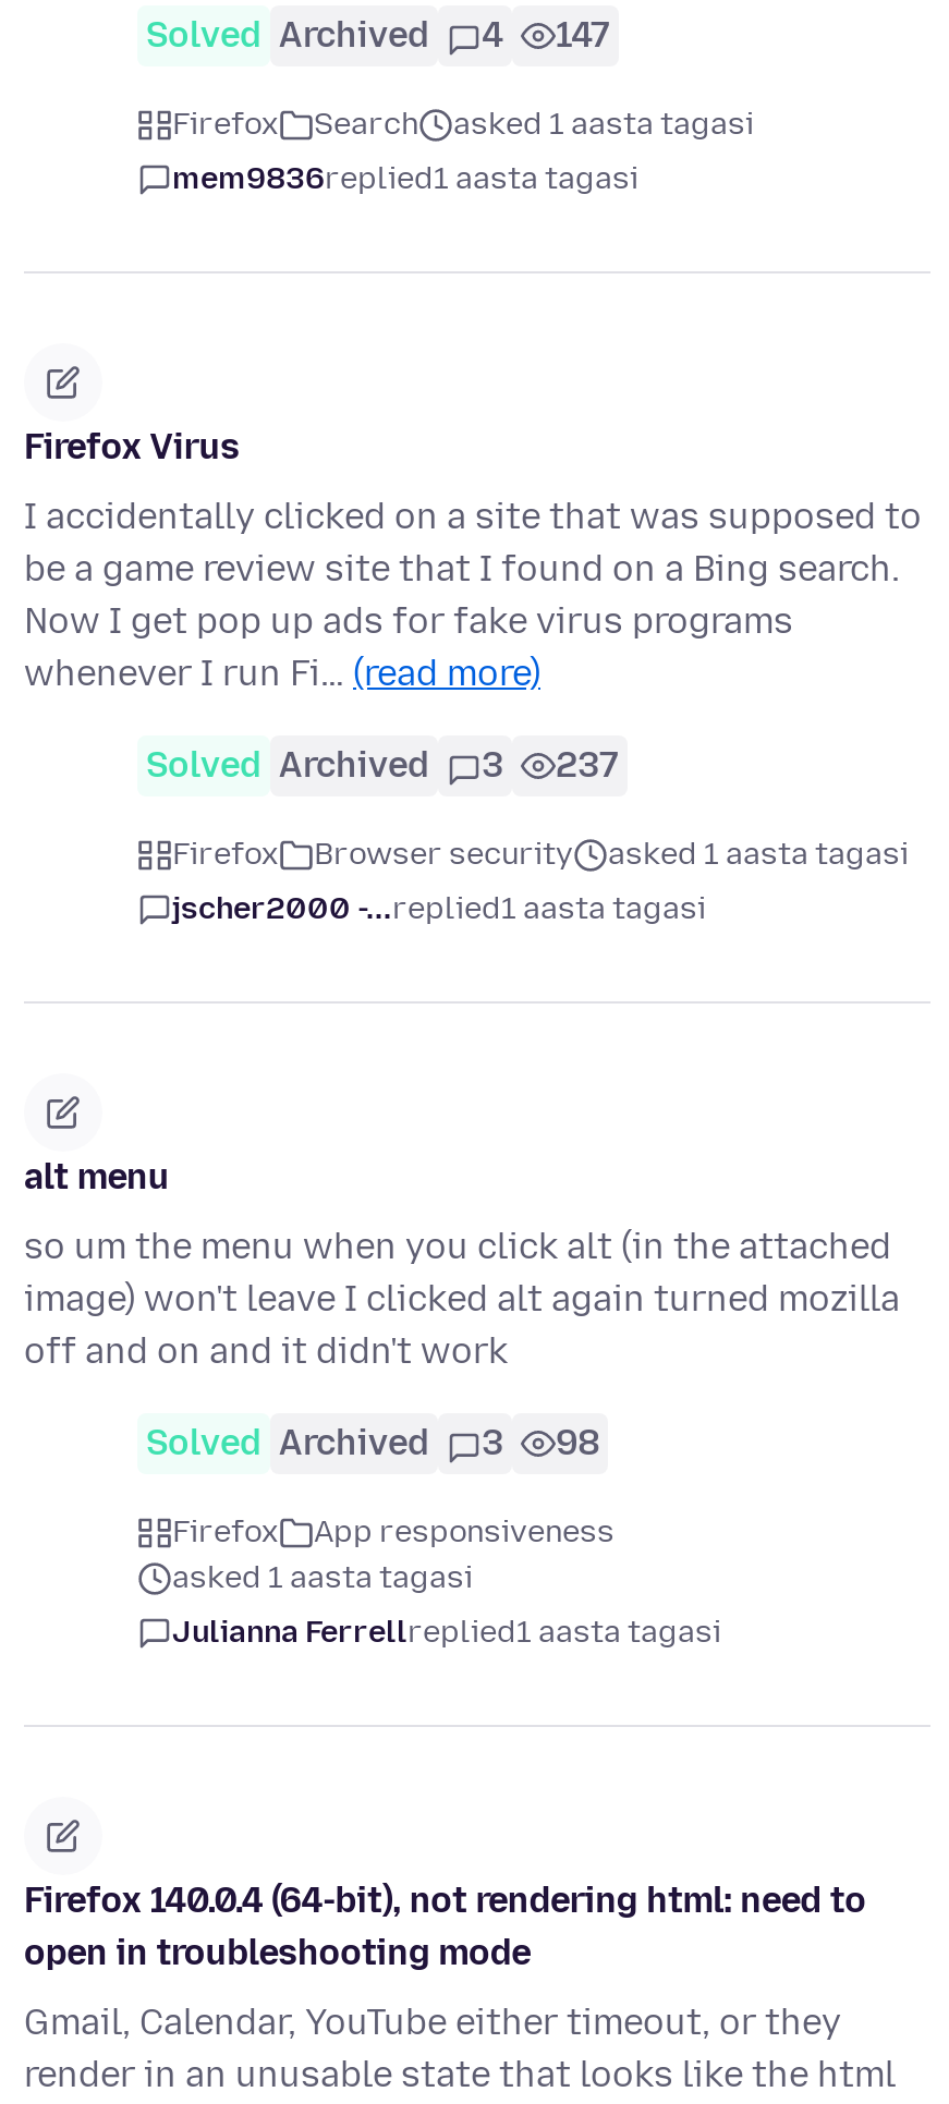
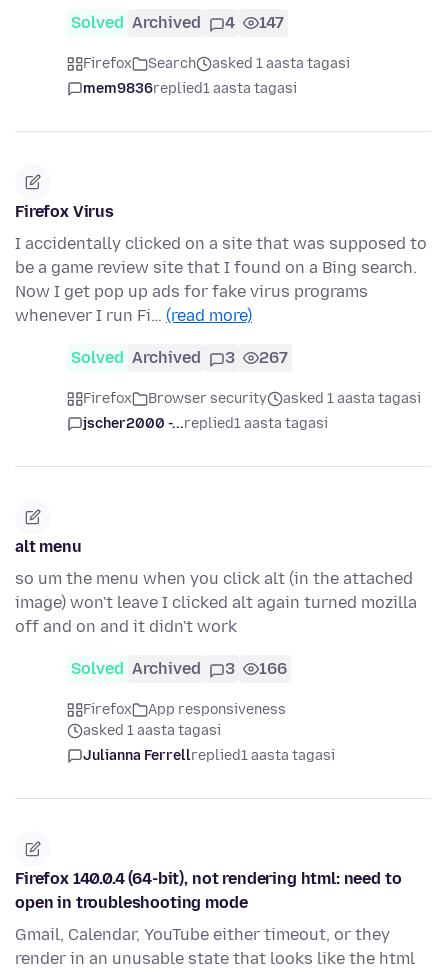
[146,745,619,787] Solved Archived 3 237 -> [71,348,288,367] Solved Archived 3 267
[146,1423,599,1464] Solved Archived 3 98 -> [71,659,287,678] Solved Archived 3 166

